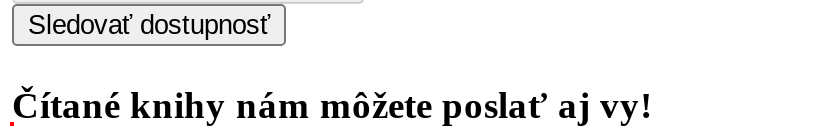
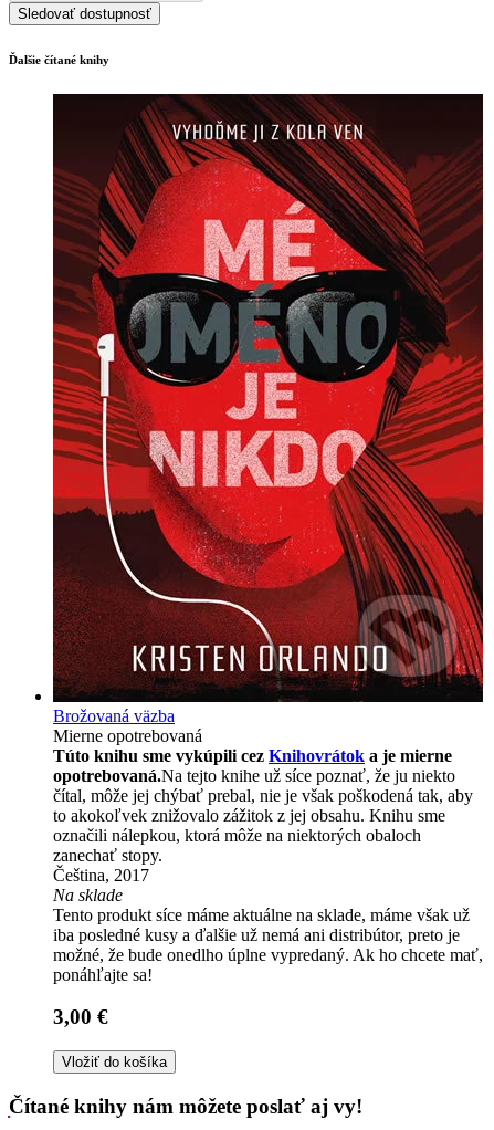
none -> [9,53,109,66] Ďalšie čítané knihy
none -> [52,93,484,1071] [image] | Brožovaná väzba | Mierne opotrebovaná | Túto knihu sme vykúpili cez Knihovrátok a je mierne | opotrebovaná.Na tejto knihe už síce poznať, že ju niekto | čítal, môže jej chýbať prebal, nie je však poškodená tak, aby | to akokoľvek znižovalo zážitok z jej obsahu. Knihu sme | označili nálepkou, ktorá môže na niektorých obaloch | zanechať stopy. | Čeština, 2017 | Na sklade | Tento produkt síce máme aktuálne na sklade, máme však už | iba posledné kusy a ďalšie už nemá ani distribútor, preto je | možné, že bude onedlho úplne vypredaný. Ak ho chcete mať, | ponáhľajte sa! | 3,00 € | Vložiť do košíka

